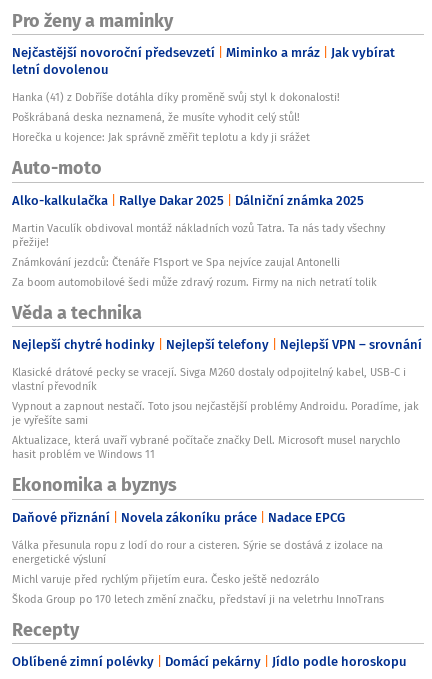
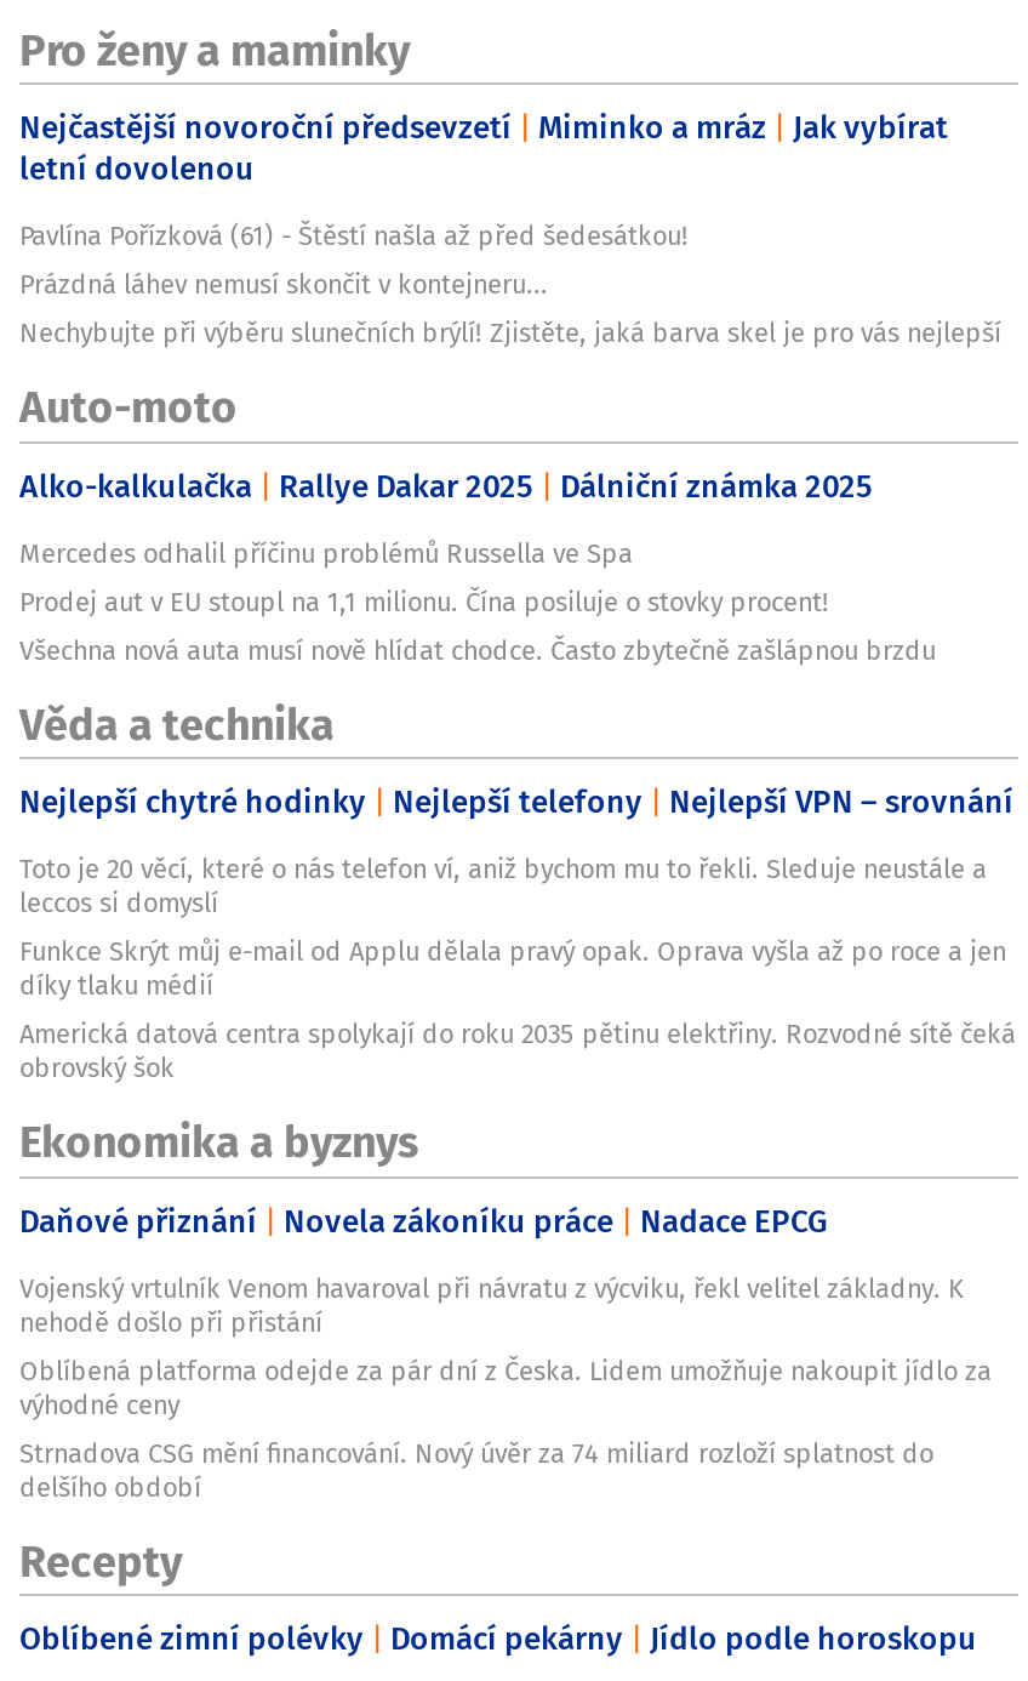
[12,89,340,145] Hanka (41) z Dobříše dotáhla díky proměně svůj styl k dokonalosti! | Poškrábaná deska neznamená, že musíte vyhodit celý stůl! | Horečka u kojence: Jak správně změřit teplotu a kdy ji srážet -> [19,217,1001,353] Pavlína Pořízková (61) - Štěstí našla až před šedesátkou! | Prázdná láhev nemusí skončit v kontejneru... | Nechybujte při výběru slunečních brýlí! Zjistěte, jaká barva skel je pro vás nejlepší
[12,220,385,290] Martin Vaculík obdivoval montáž nákladních vozů Tatra. Ta nás tady všechny | přežije! | Známkování jezdců: Čtenáře F1sport ve Spa nejvíce zaujal Antonelli | Za boom automobilové šedi může zdravý rozum. Firmy na nich netratí tolik -> [19,533,936,669] Mercedes odhalil příčinu problémů Russella ve Spa | Prodej aut v EU stoupl na 1,1 milionu. Čína posiluje o stovky procent! | Všechna nová auta musí nově hlídat chodce. Často zbytečně zašlápnou brzdu
[12,364,419,462] Klasické drátové pecky se vracejí. Sivga M260 dostaly odpojitelný kabel, USB-C i | vlastní převodník | Vypnout a zapnout nestačí. Toto jsou nejčastější problémy Androidu. Poradíme, jak | je vyřešíte sami | Aktualizace, která uvaří vybrané počítače značky Dell. Microsoft musel narychlo | hasit problém ve Windows 11 -> [19,850,1016,1088] Toto je 20 věcí, které o nás telefon ví, aniž bychom mu to řekli. Sleduje neustále a | leccos si domyslí | Funkce Skrýt můj e-mail od Applu dělala pravý opak. Oprava vyšla až po roce a jen | díky tlaku médií | Americká datová centra spolykají do roku 2035 pětinu elektřiny. Rozvodné sítě čeká | obrovský šok
[12,537,384,607] Válka přesunula ropu z lodí do rour a cisteren. Sýrie se dostává z izolace na | energetické výsluní | Michl varuje před rychlým přijetím eura. Česko ještě nedozrálo | Škoda Group po 170 letech změní značku, představí ji na veletrhu InnoTrans -> [19,1268,992,1506] Vojenský vrtulník Venom havaroval při návratu z výcviku, řekl velitel základny. K | nehodě došlo při přistání | Oblíbená platforma odejde za pár dní z Česka. Lidem umožňuje nakoupit jídlo za | výhodné ceny | Strnadova CSG mění financování. Nový úvěr za 74 miliard rozloží splatnost do | delšího období

